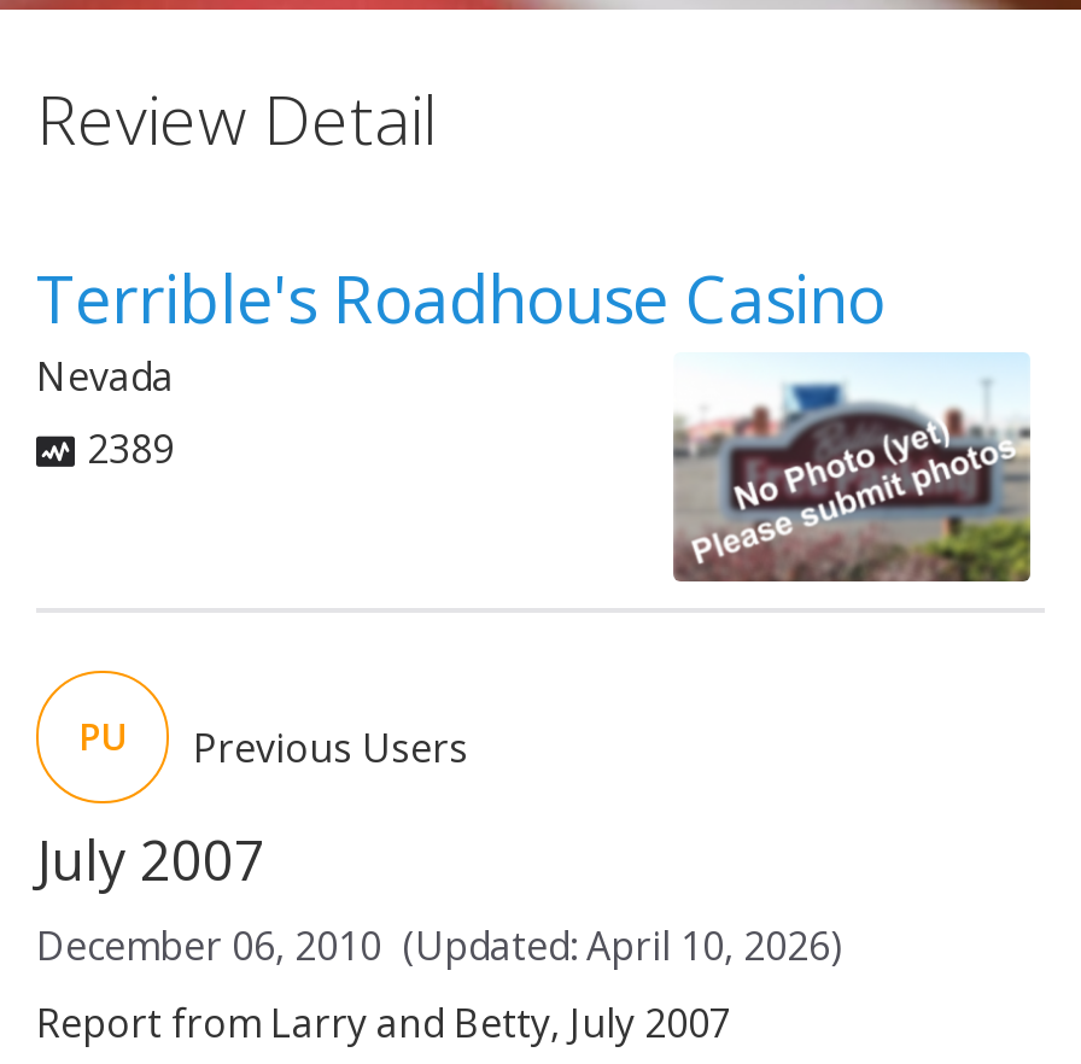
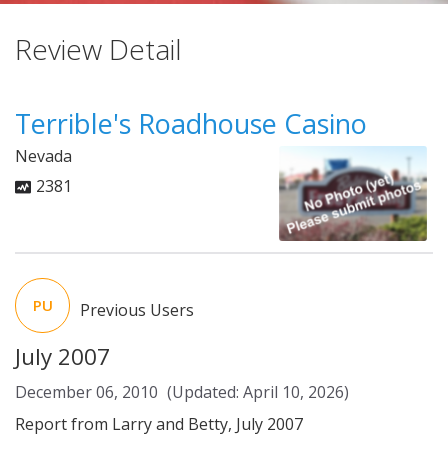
[87,423,174,476] 2389 -> [36,175,72,197] 2381

